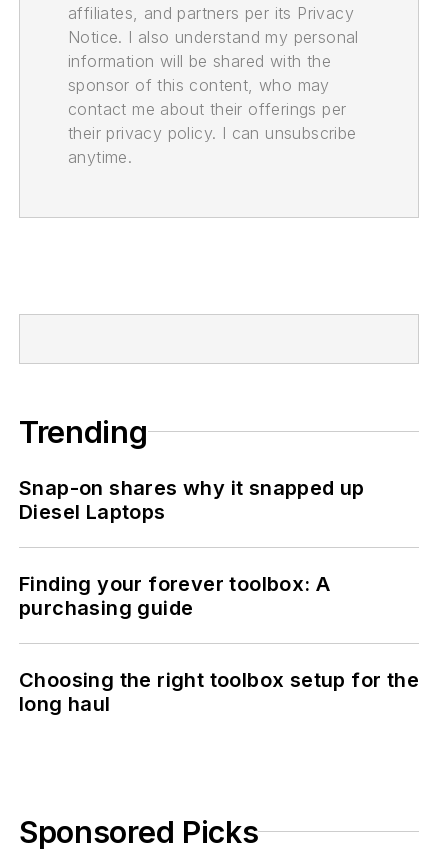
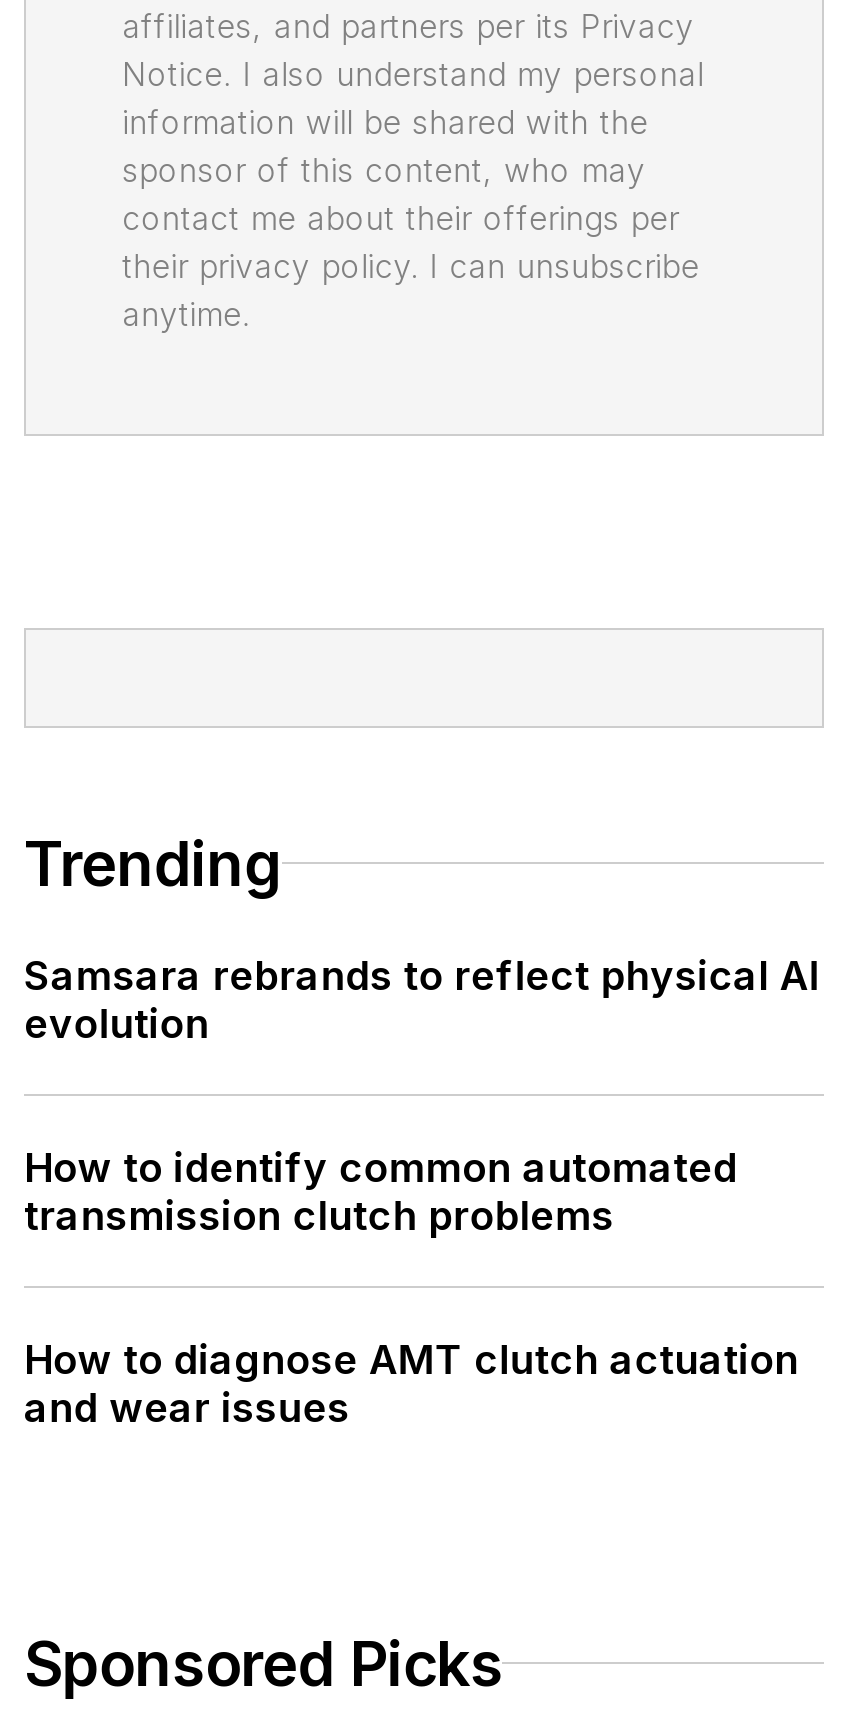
[19,476,365,524] Snap-on shares why it snapped up | Diesel Laptops -> [24,952,819,1048] Samsara rebrands to reflect physical AI | evolution
[19,572,330,620] Finding your forever toolbox: A | purchasing guide -> [24,1144,738,1240] How to identify common automated | transmission clutch problems
[19,668,419,716] Choosing the right toolbox setup for the | long haul -> [24,1336,799,1432] How to diagnose AMT clutch actuation | and wear issues

